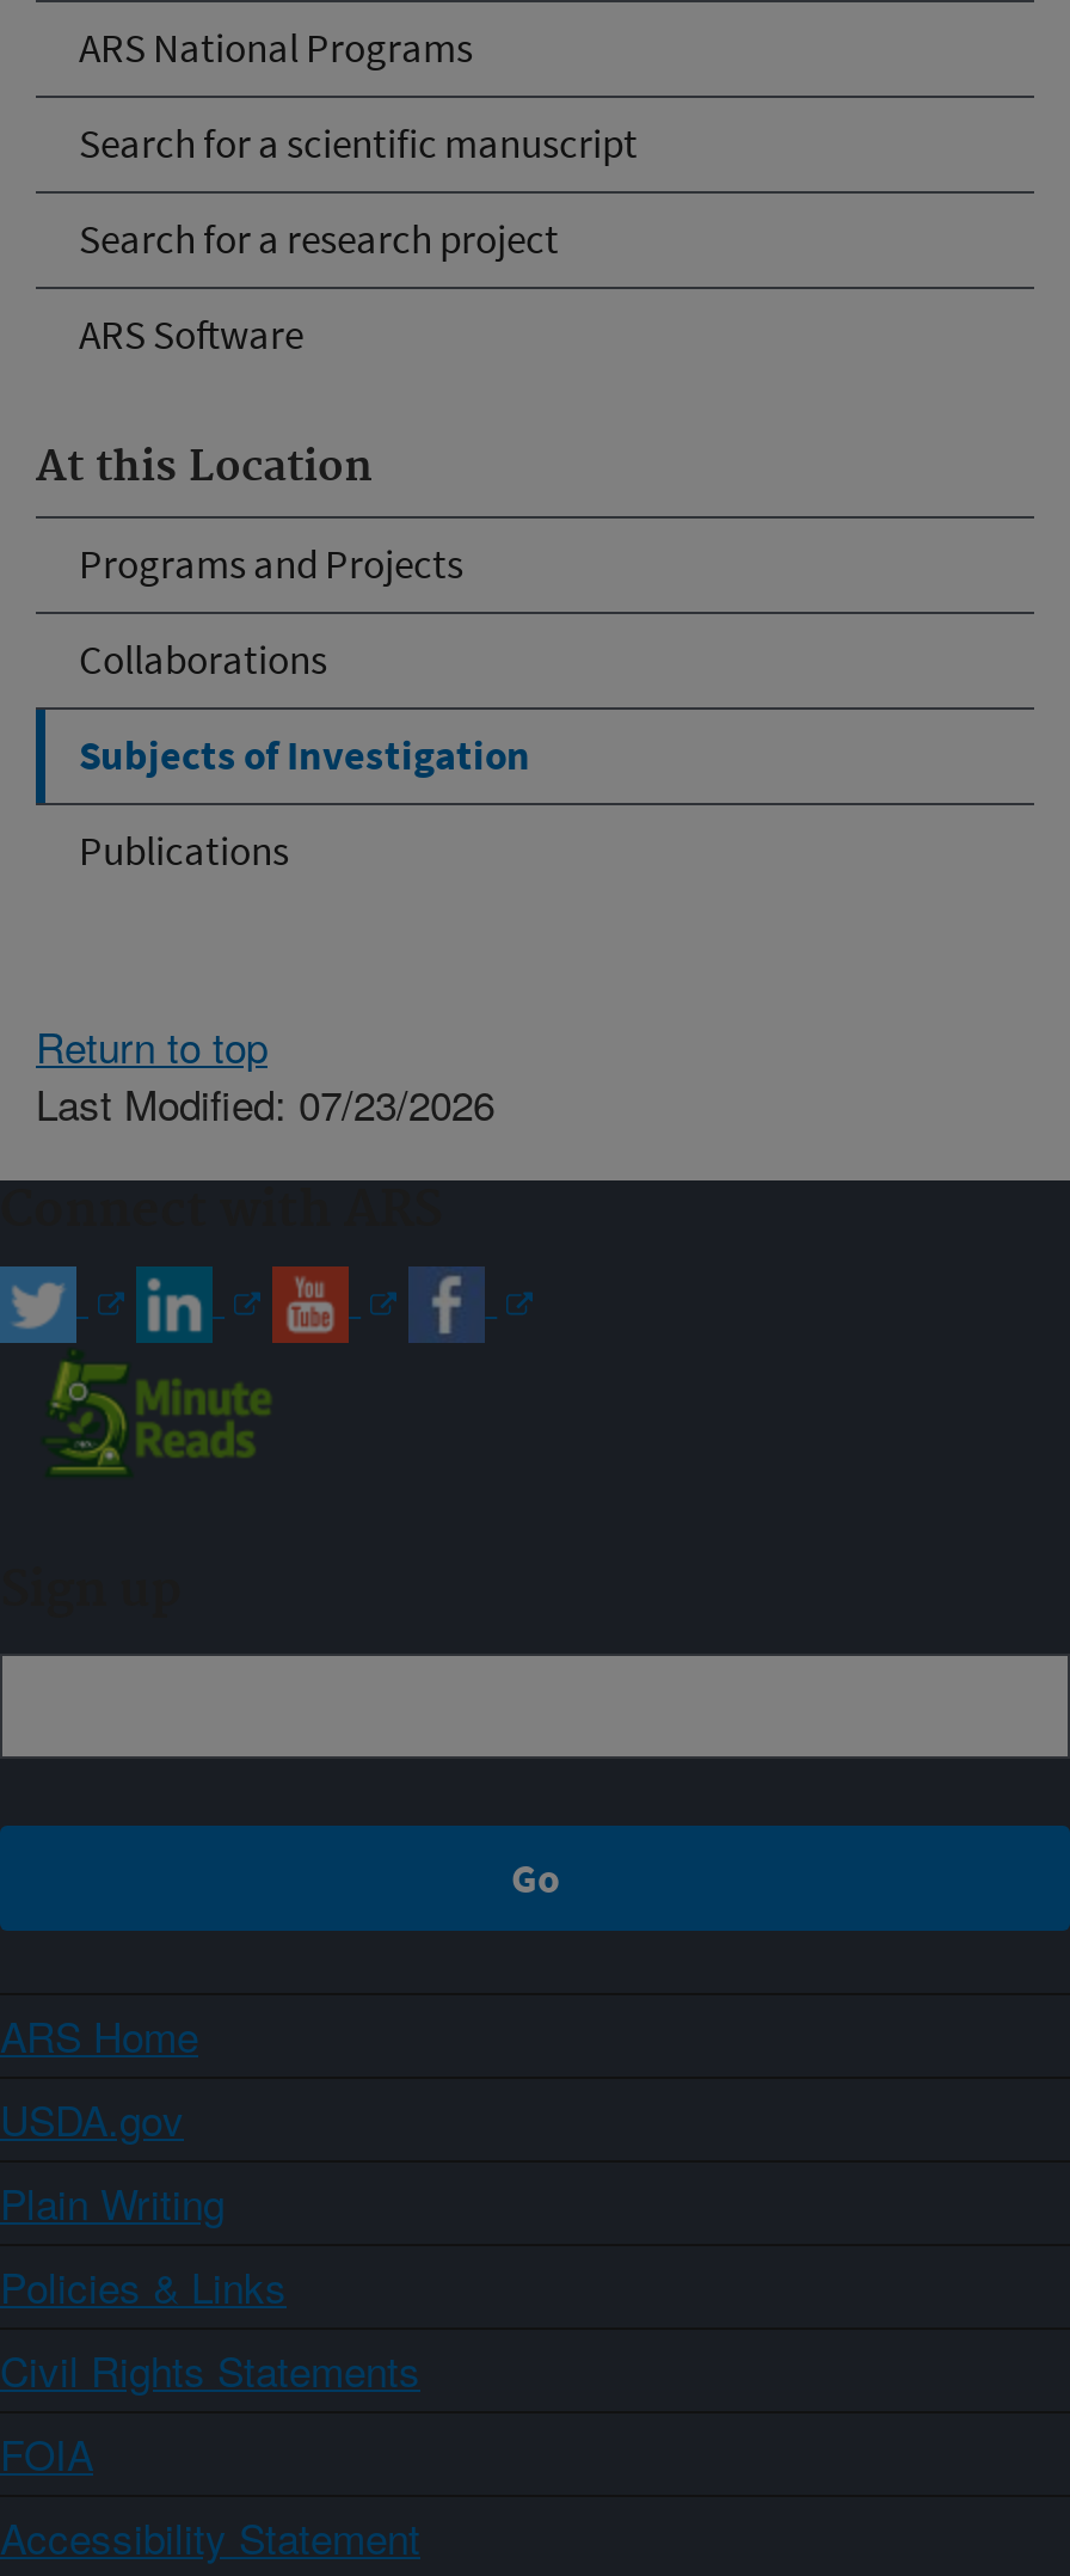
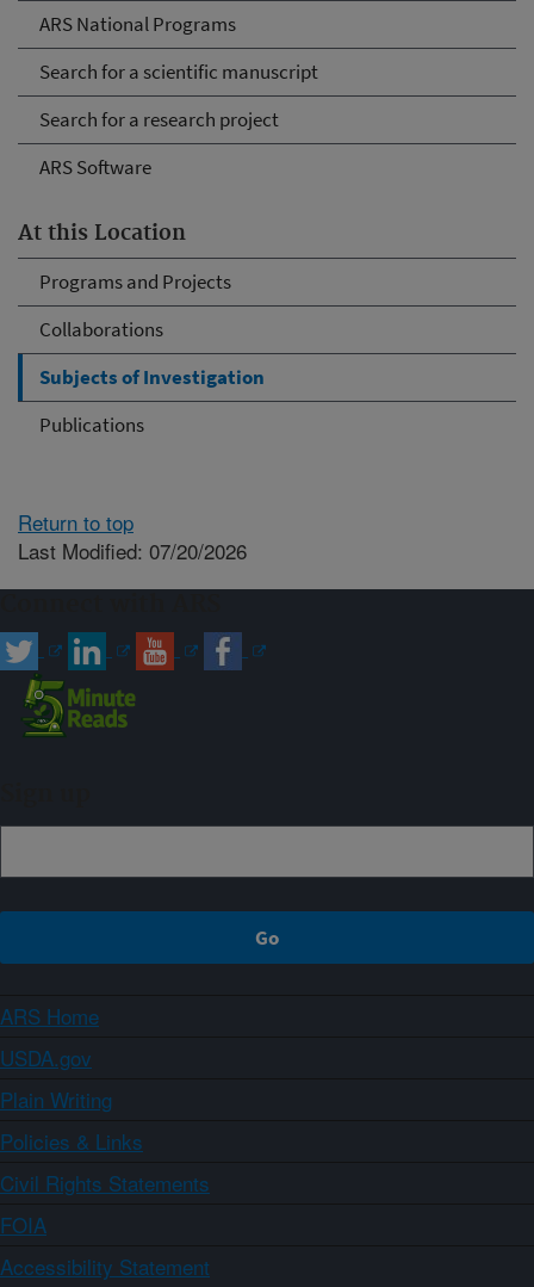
[36,1072,494,1131] Last Modified: 07/23/2026 -> [18,535,247,565] Last Modified: 07/20/2026

